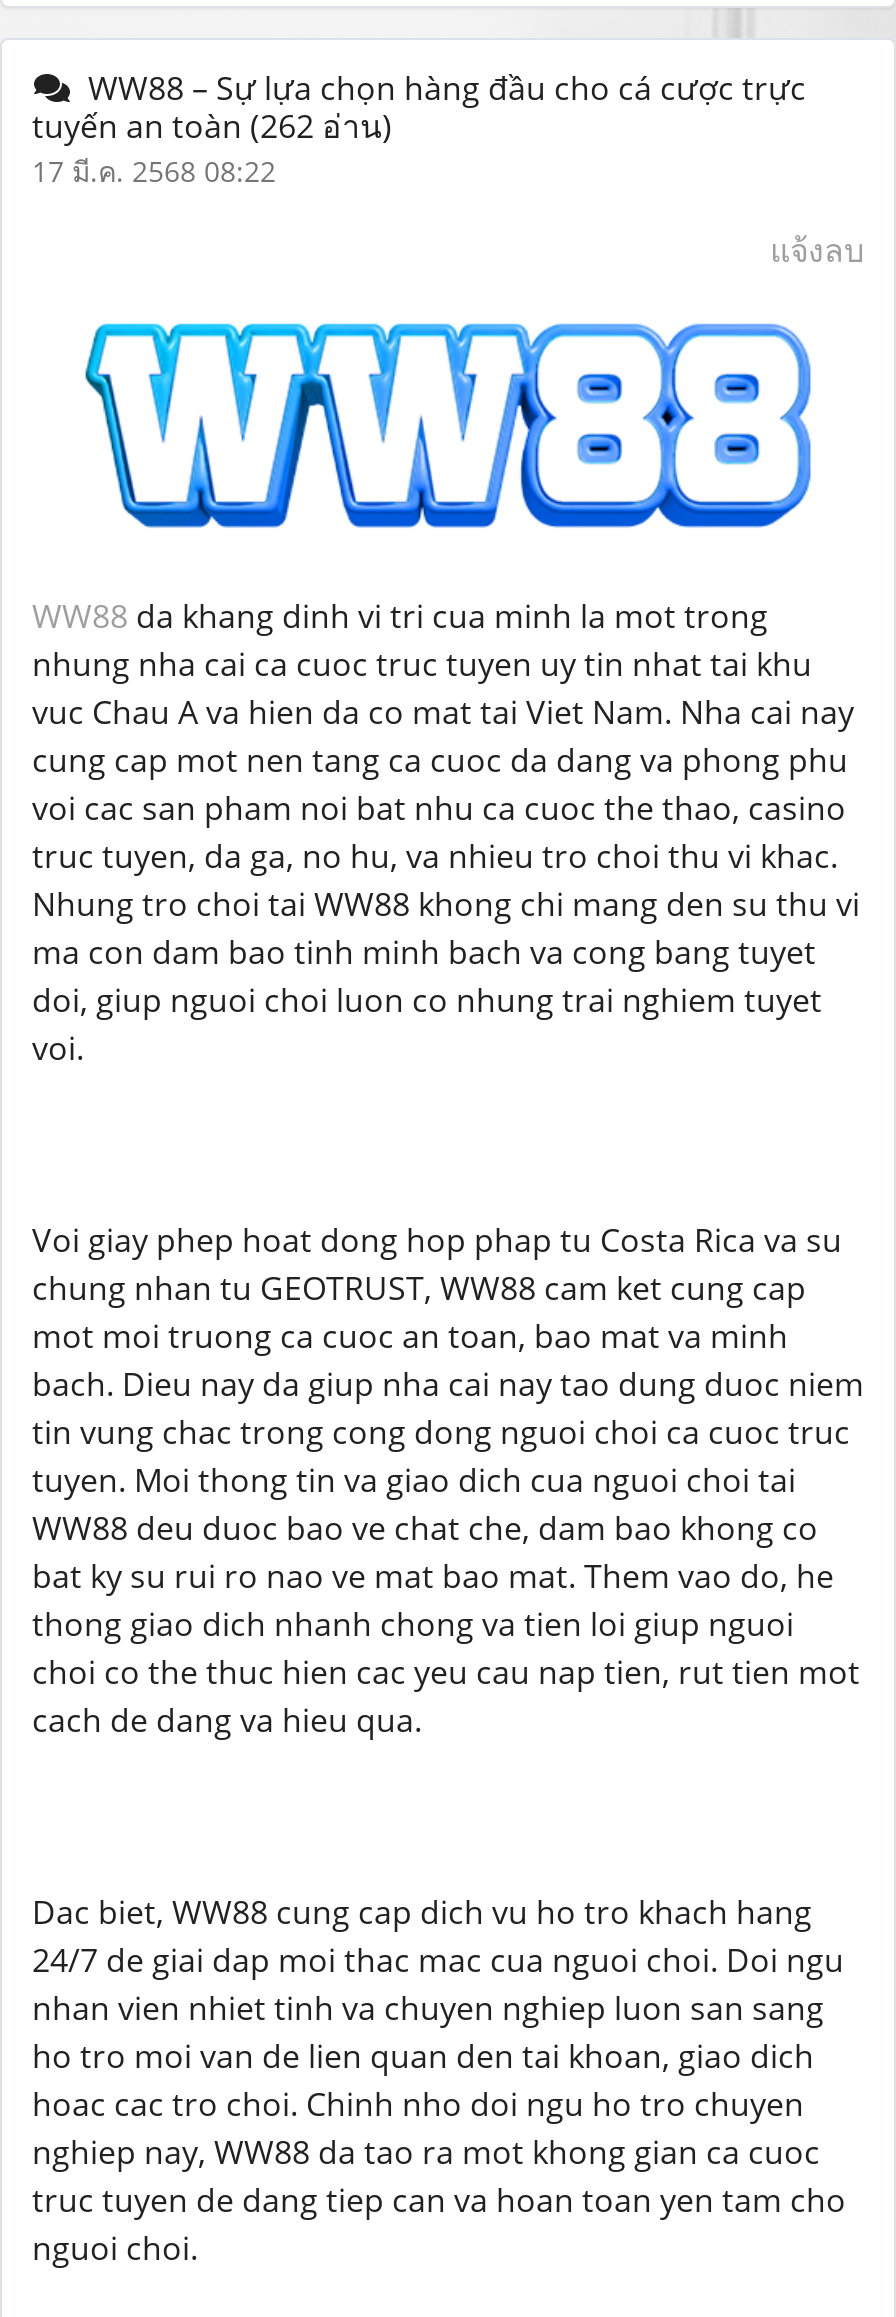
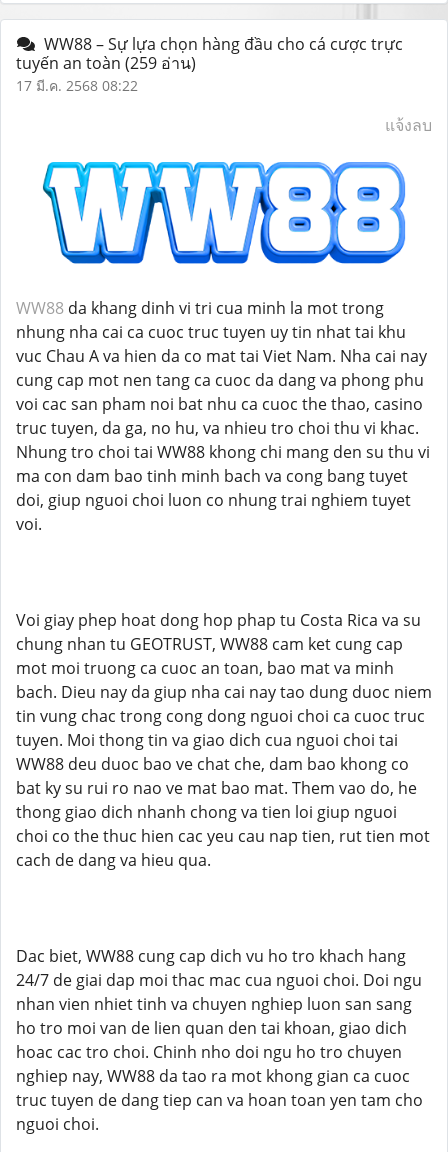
[32,104,392,148] tuyến an toàn(262 อ่าน) -> [16,52,196,74] tuyến an toàn(259 อ่าน)

